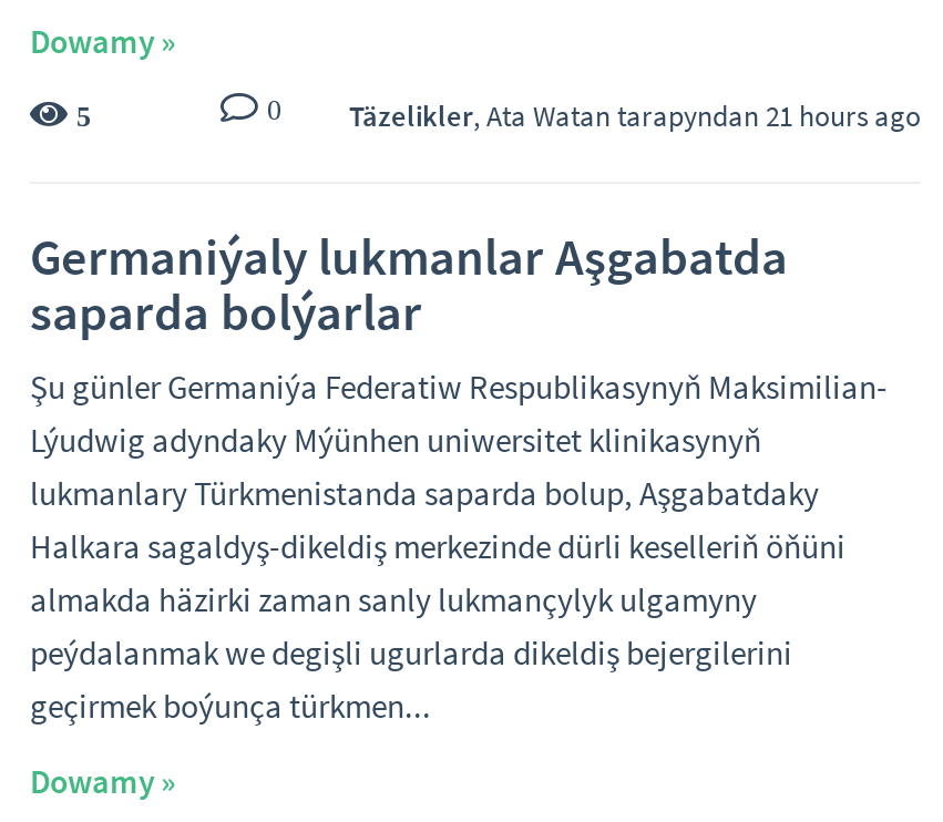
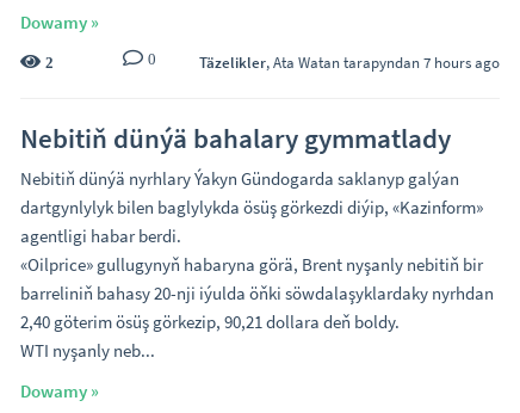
[76,102,92,131] 5 -> [45,55,54,70] 2
[349,97,921,133] Täzelikler, Ata Watan tarapyndan 21 hours ago -> [199,53,500,72] Täzelikler, Ata Watan tarapyndan 7 hours ago
[30,224,888,727] Germaniýaly lukmanlar Aşgabatda | saparda bolýarlar | Şu günler Germaniýa Federatiw Respublikasynyň Maksimilian- | Lýudwig adyndaky Mýünhen uniwersitet klinikasynyň | lukmanlary Türkmenistanda saparda bolup, Aşgabatdaky | Halkara sagaldyş-dikeldiş merkezinde dürli keselleriň öňüni | almakda häzirki zaman sanly lukmançylyk ulgamyny | peýdalanmak we degişli ugurlarda dikeldiş bejergilerini | geçirmek boýunça türkmen... -> [20,121,494,362] Nebitiň dünýä bahalary gymmatlady | Nebitiň dünýä nyrhlary Ýakyn Gündogarda saklanyp galýan | dartgynlylyk bilen baglylykda ösüş görkezdi diýip, «Kazinform» | agentligi habar berdi. | «Oilprice» gullugynyň habaryna görä, Brent nyşanly nebitiň bir | barreliniň bahasy 20-nji iýulda öňki söwdalaşyklardaky nyrhdan | 2,40 göterim ösüş görkezip, 90,21 dollara deň boldy. | WTI nyşanly neb...

